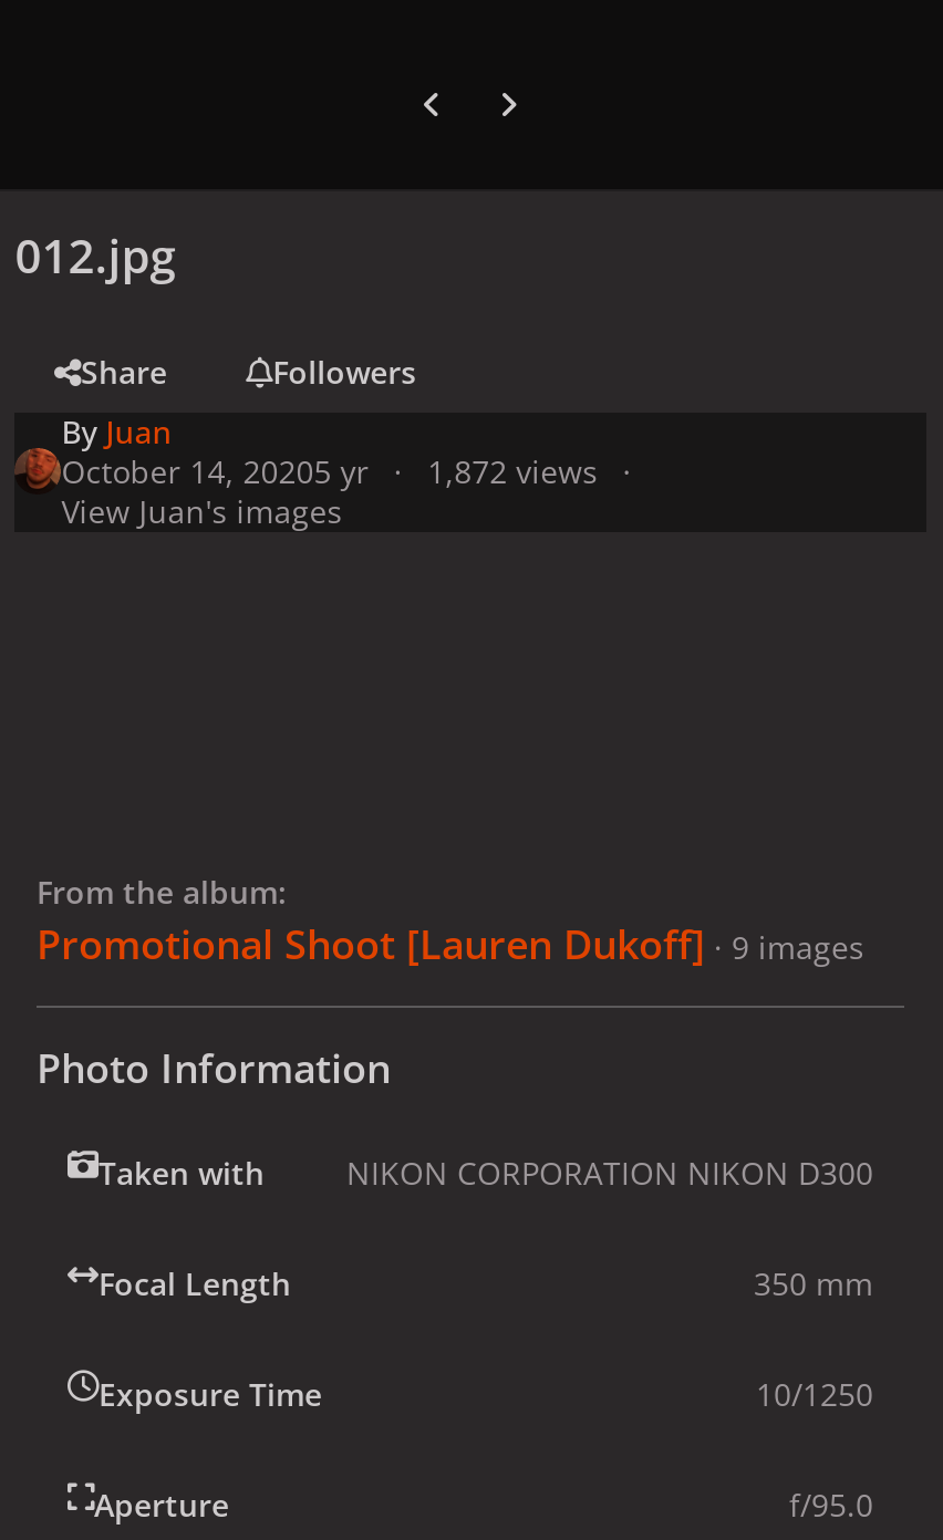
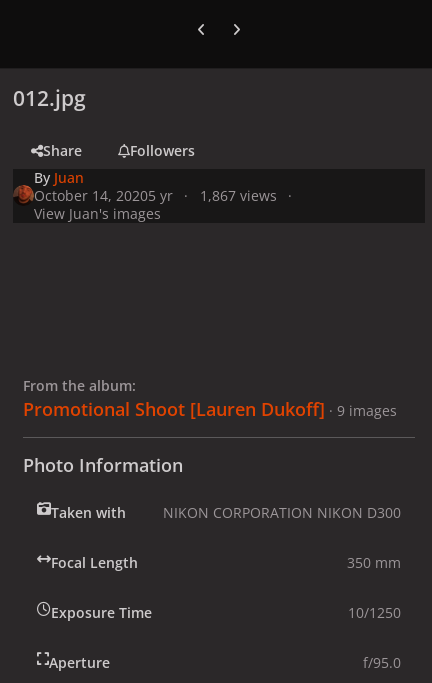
[61,449,598,491] October 14, 20205 yr 1,872 views -> [34,185,277,204] October 14, 20205 yr 1,867 views

